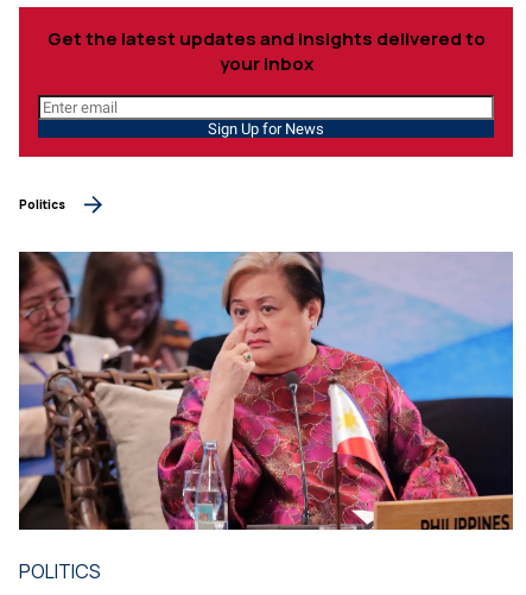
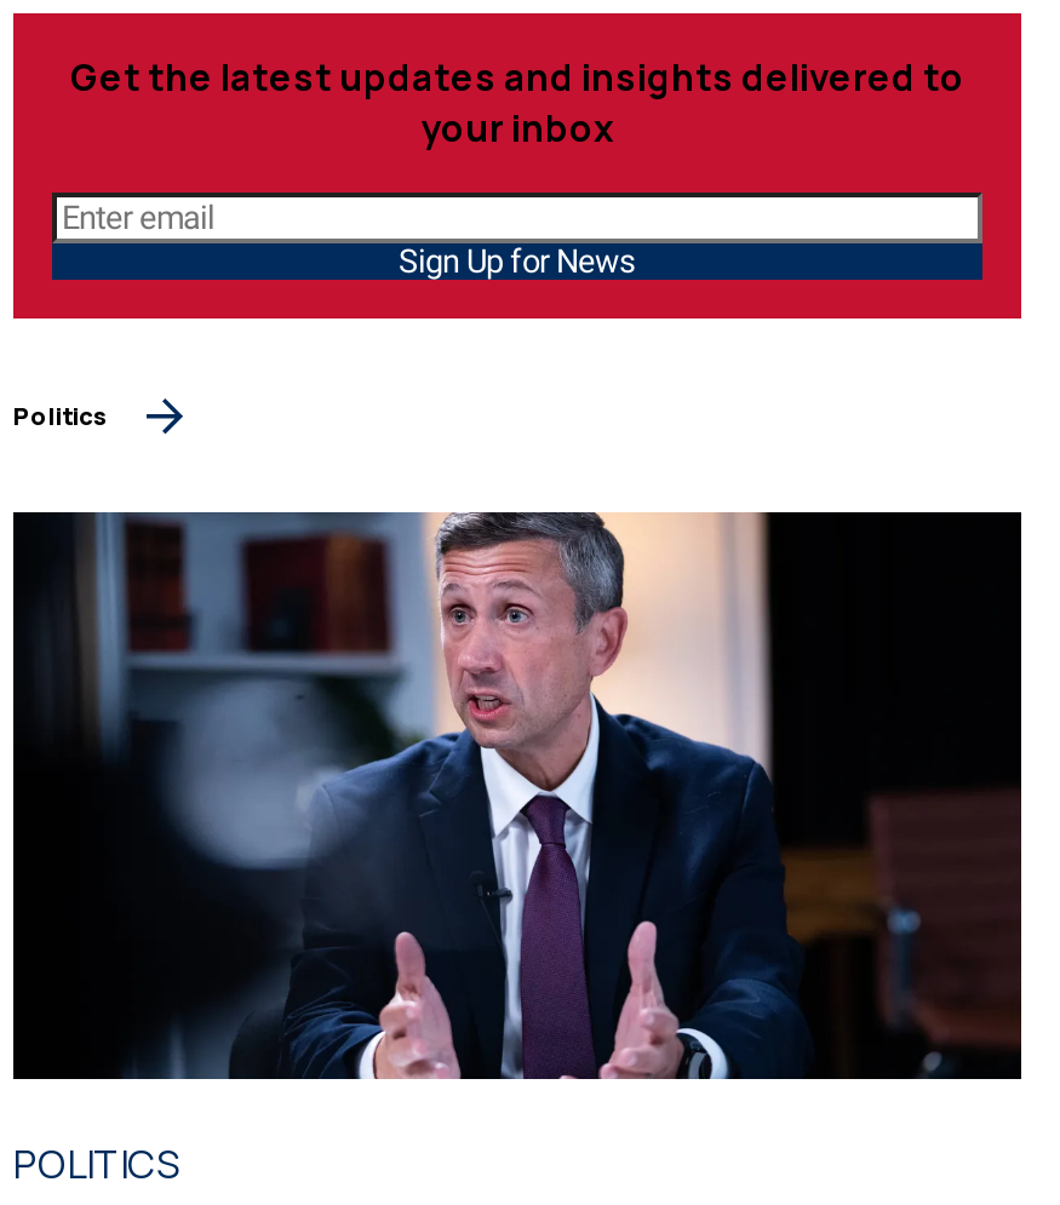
[18,251,514,531] [image] -> [11,510,1024,1081] [image]

